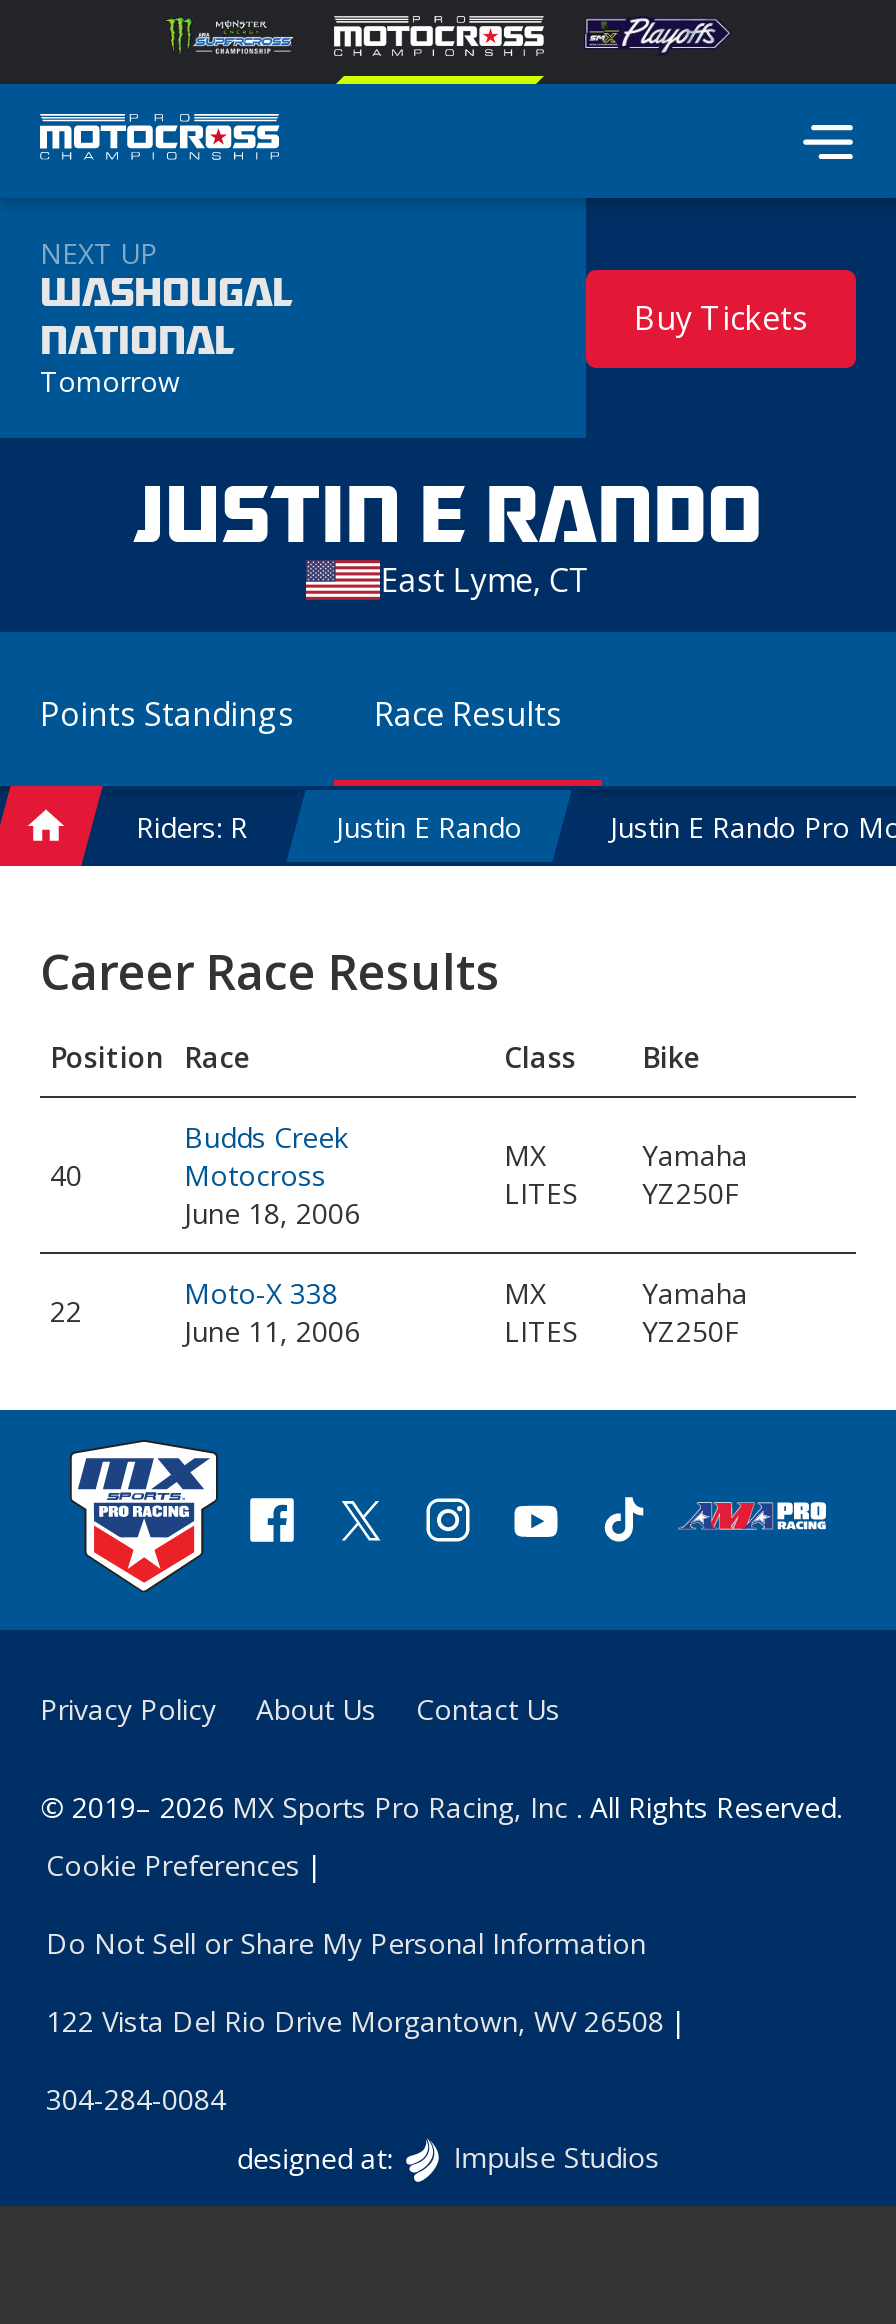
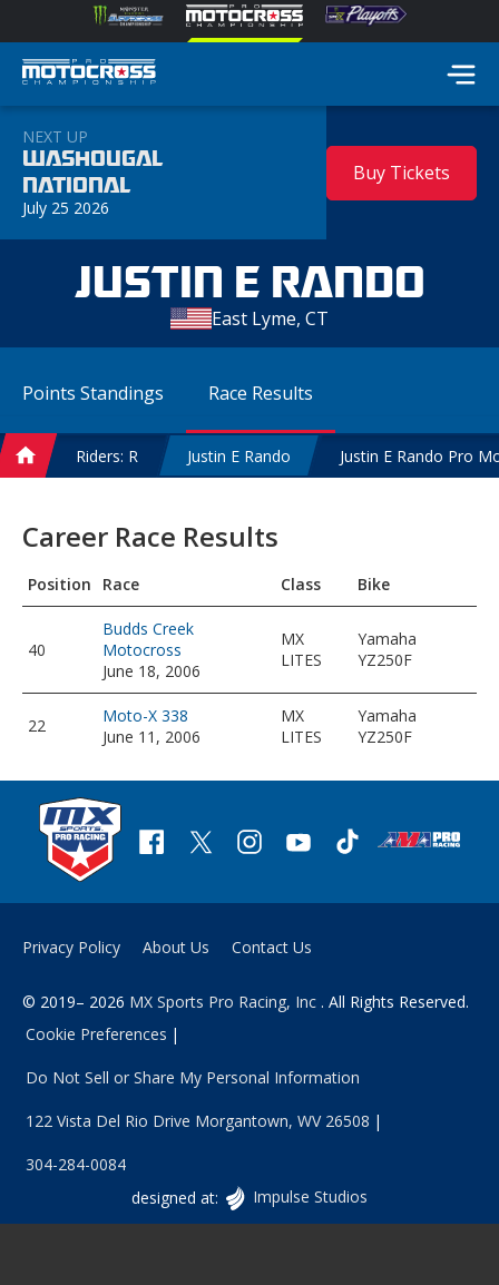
[40,362,180,400] Tomorrow -> [22,197,109,218] July 25 2026

